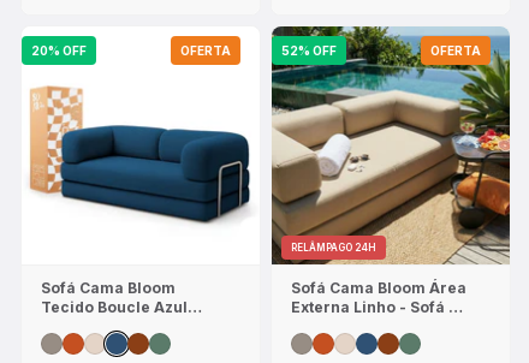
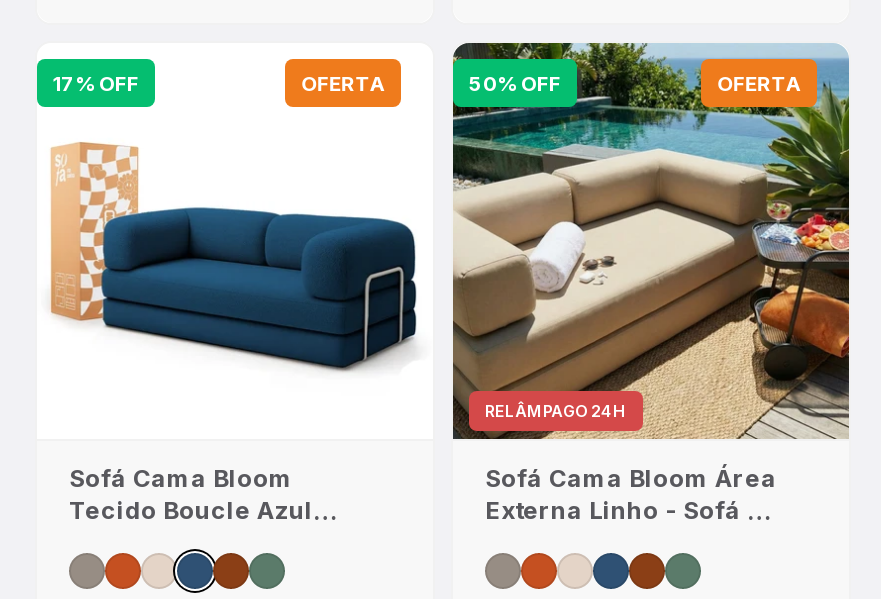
[31,43,87,58] 20% OFF -> [53,71,139,95] 17% OFF
[281,43,337,58] 52% OFF -> [469,71,561,95] 50% OFF

